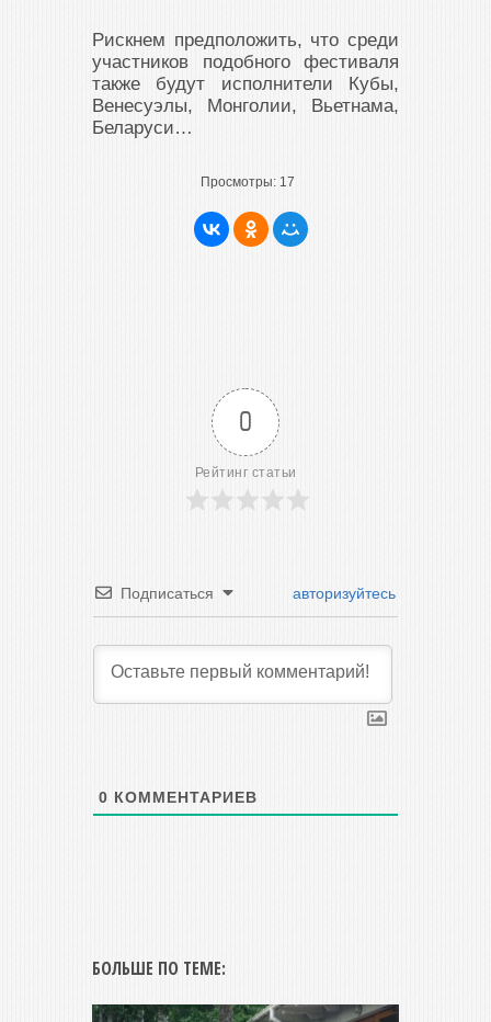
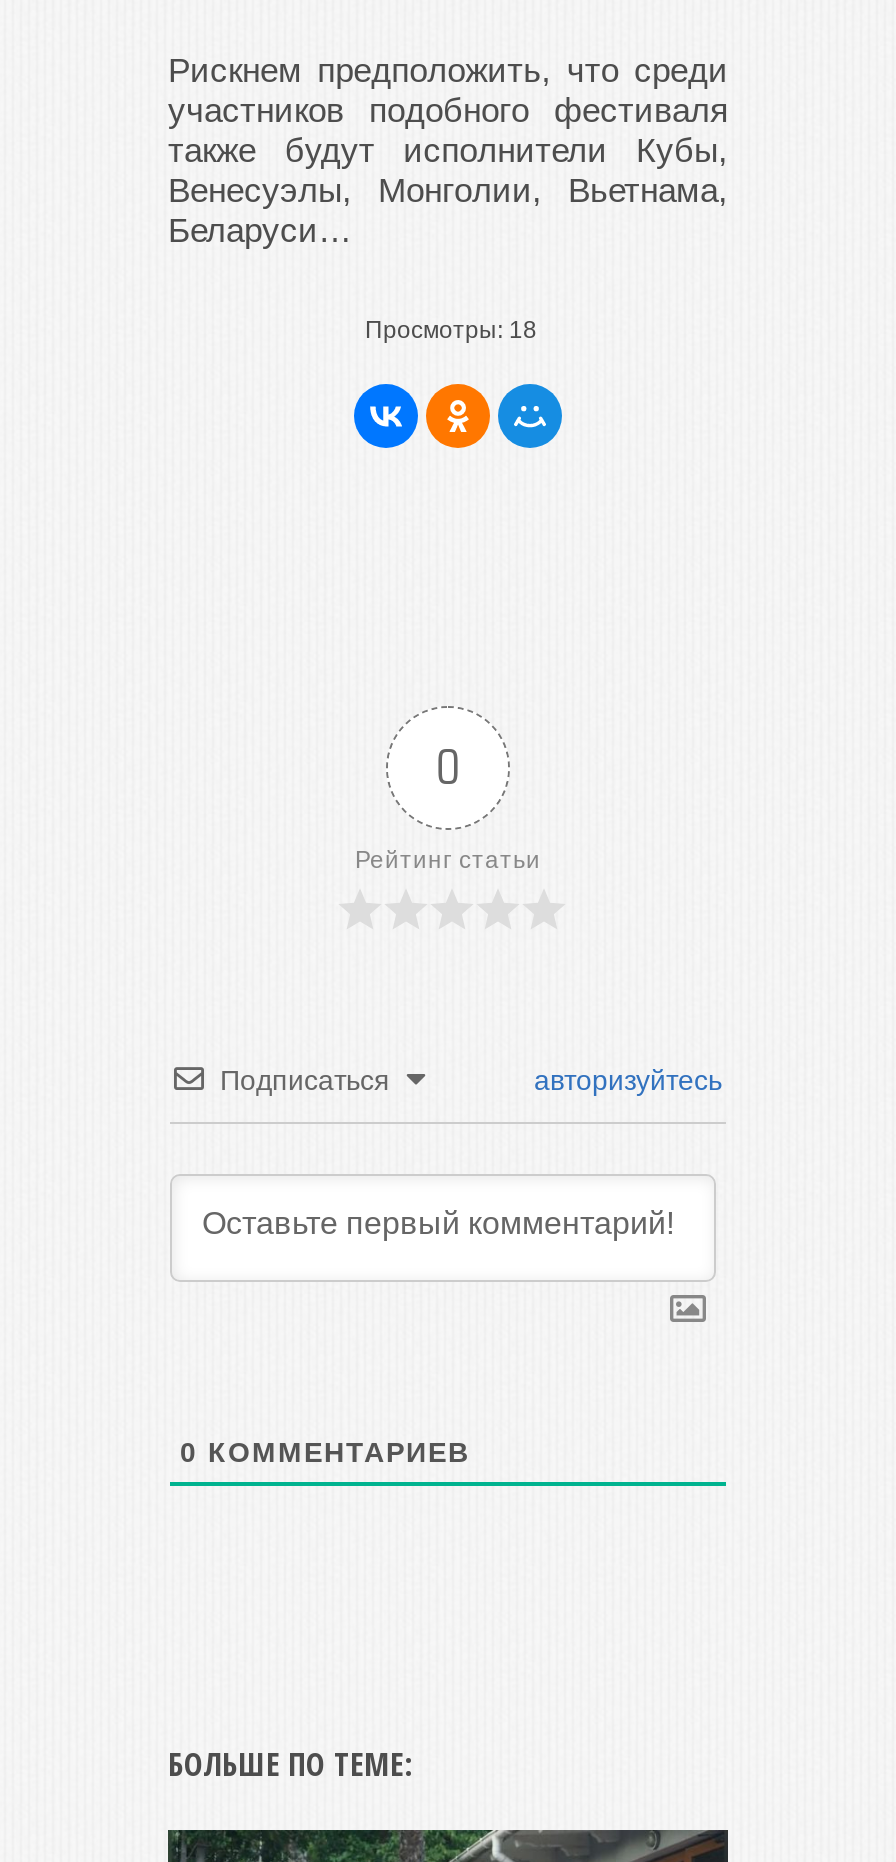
[200,174,294,190] Просмотры: 17 -> [365,316,537,344] Просмотры: 18

